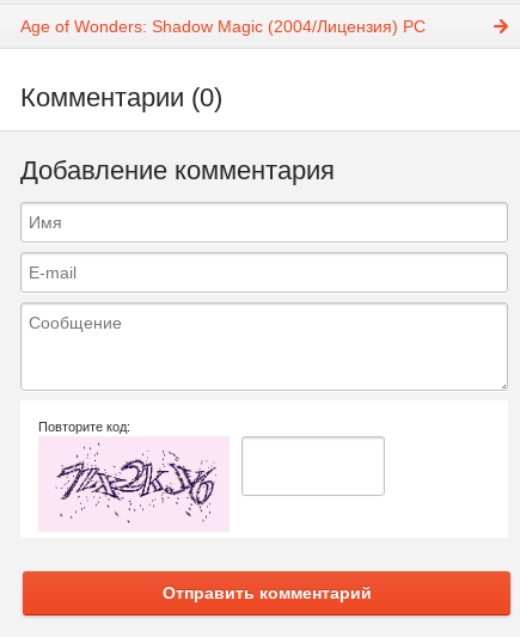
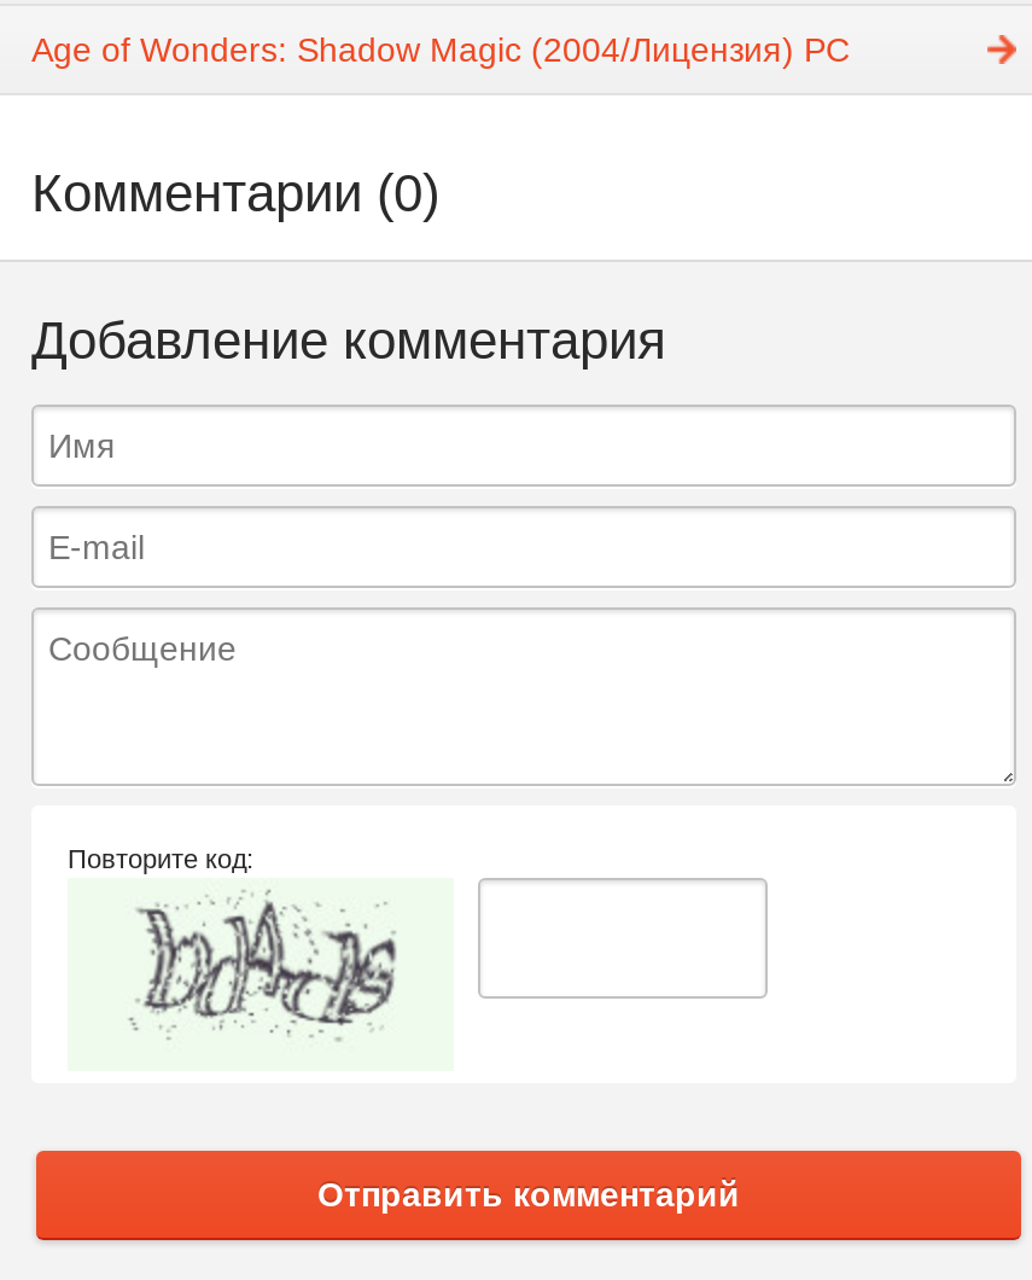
[54,441,218,525] [image] -> [104,888,427,1054] [image]

